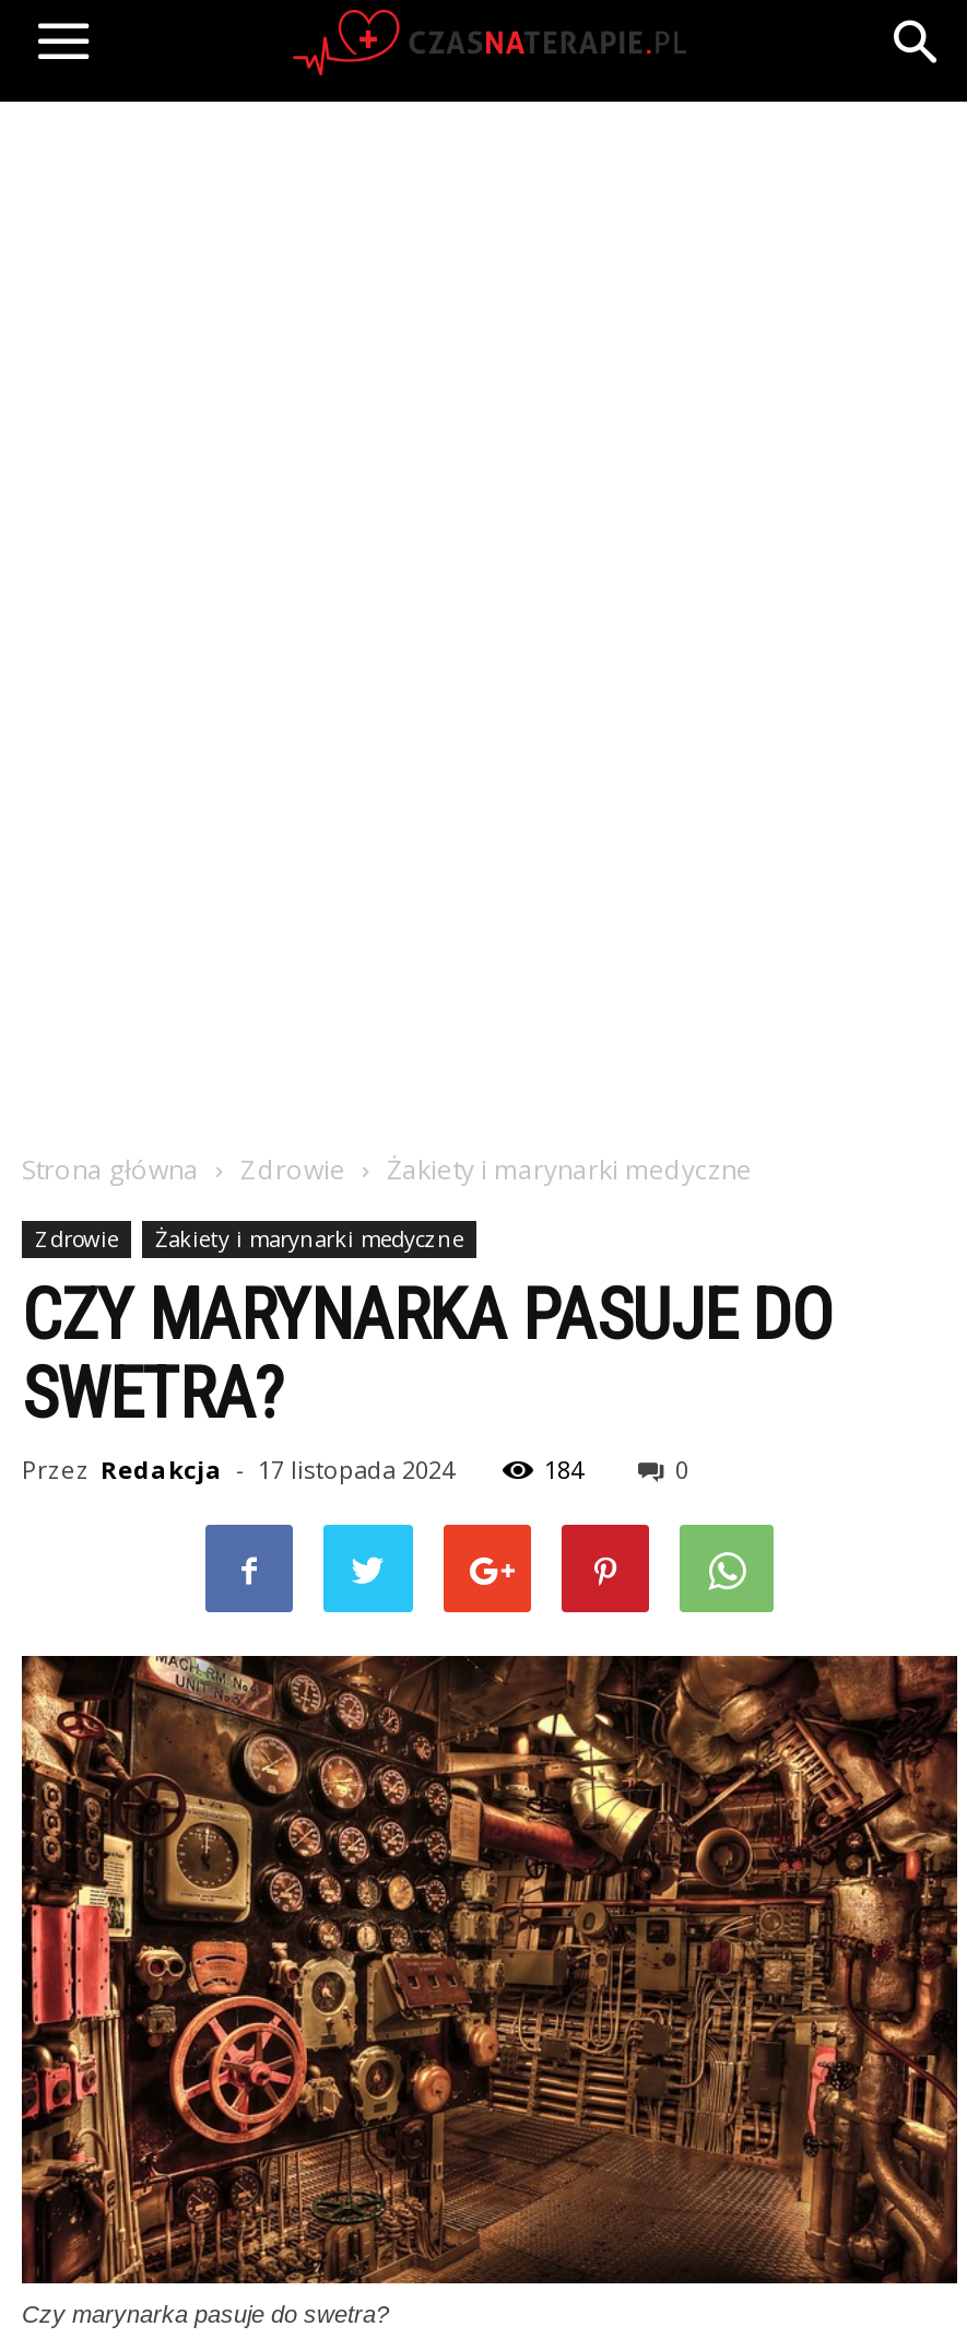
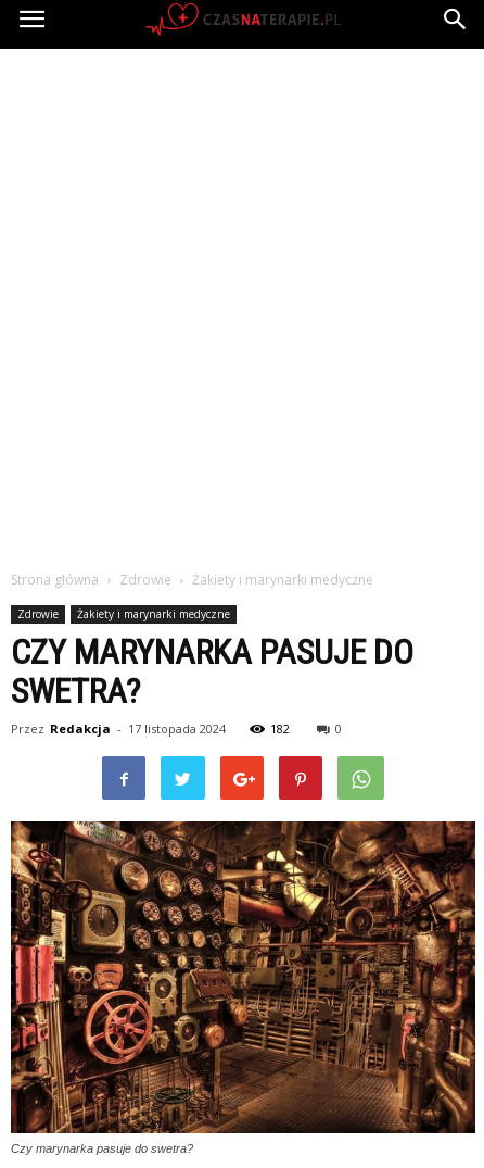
[544,1453,583,1485] 184 -> [270,720,290,737] 182

